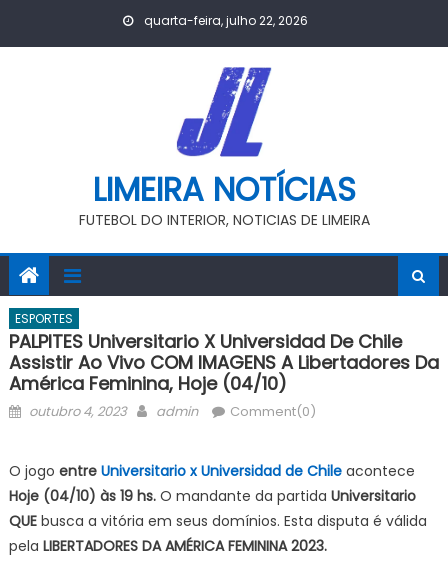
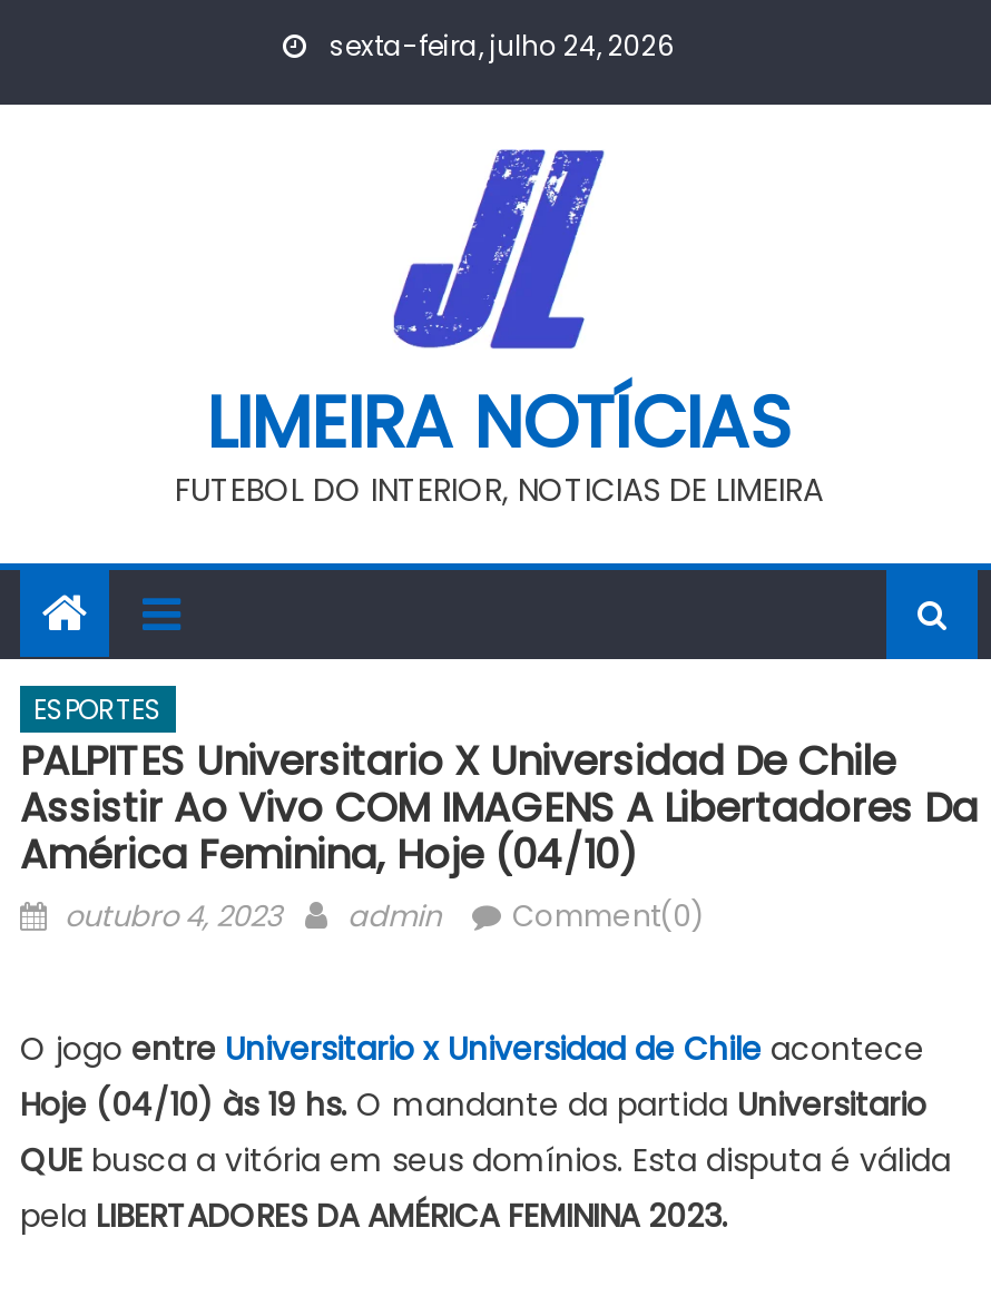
[140,12,307,29] quarta-feira, julho 22, 2026 -> [323,27,675,65] sexta-feira, julho 24, 2026

